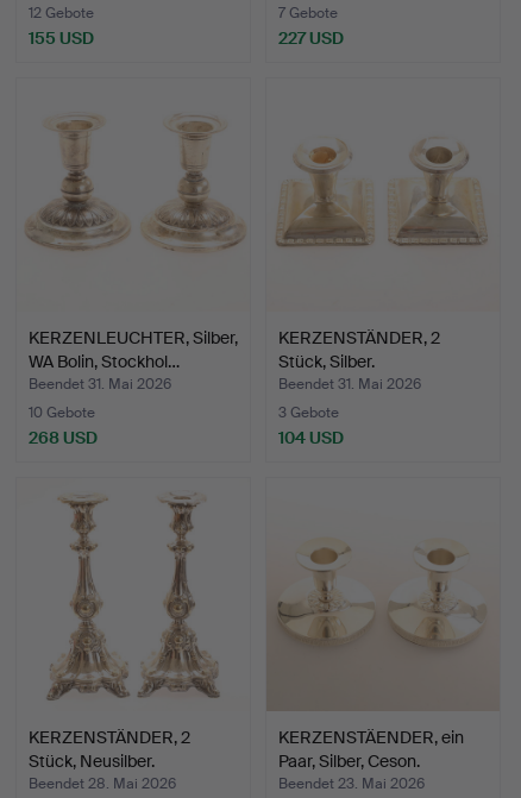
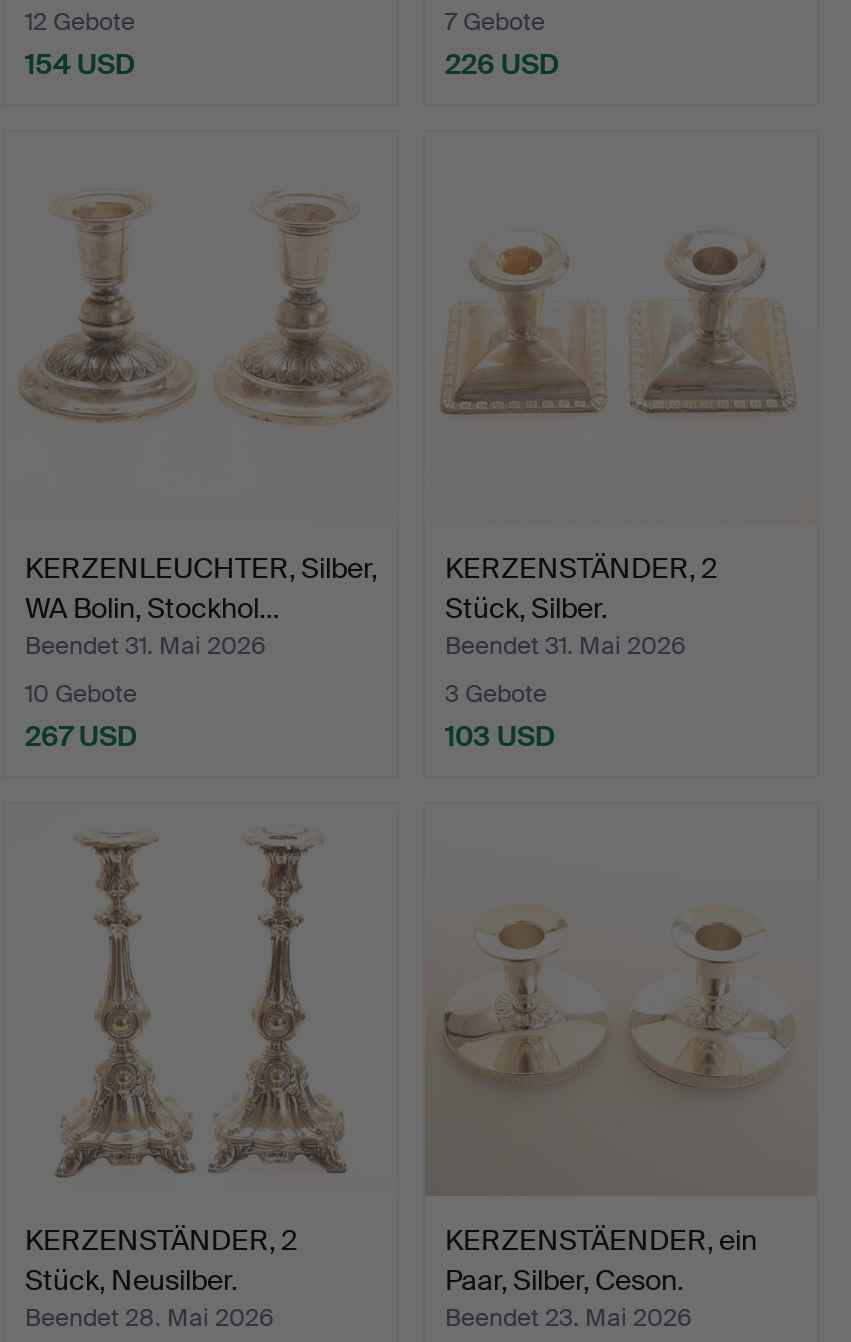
[29,27,94,49] 155 USD -> [25,46,135,82] 154 USD
[278,27,344,49] 227 USD -> [445,46,559,82] 226 USD
[29,427,98,448] 268 USD -> [25,718,137,754] 267 USD
[278,427,344,448] 104 USD -> [445,718,555,754] 103 USD

